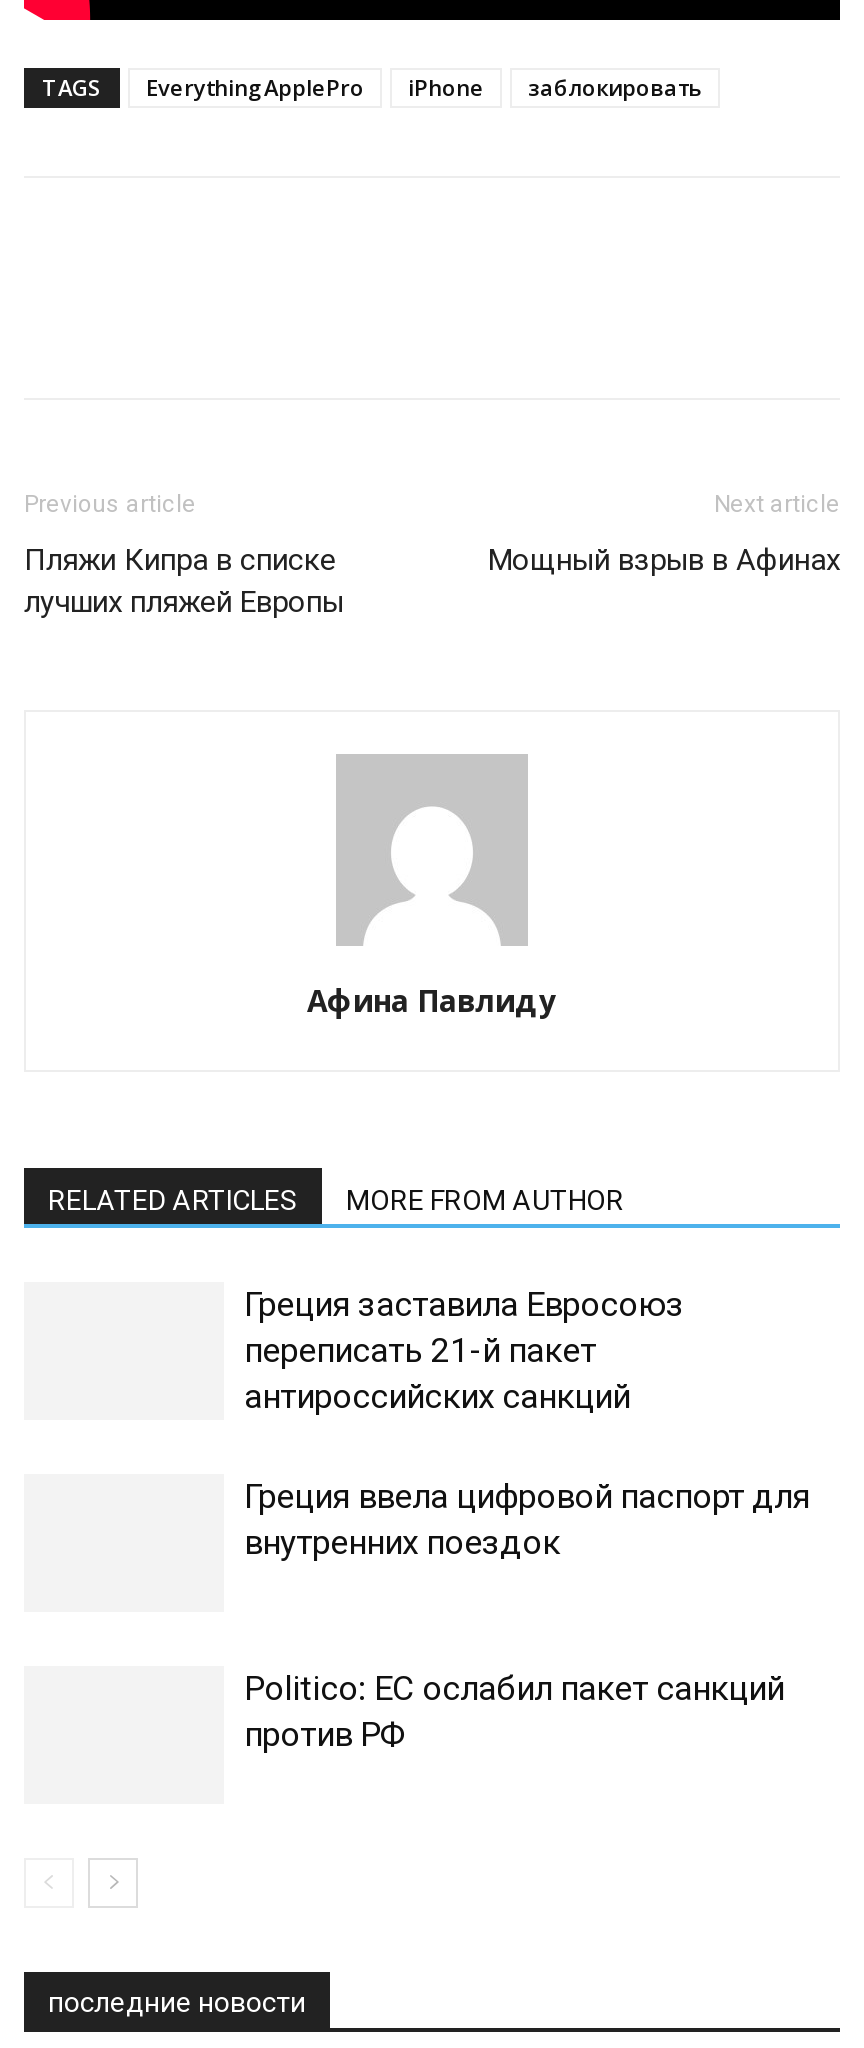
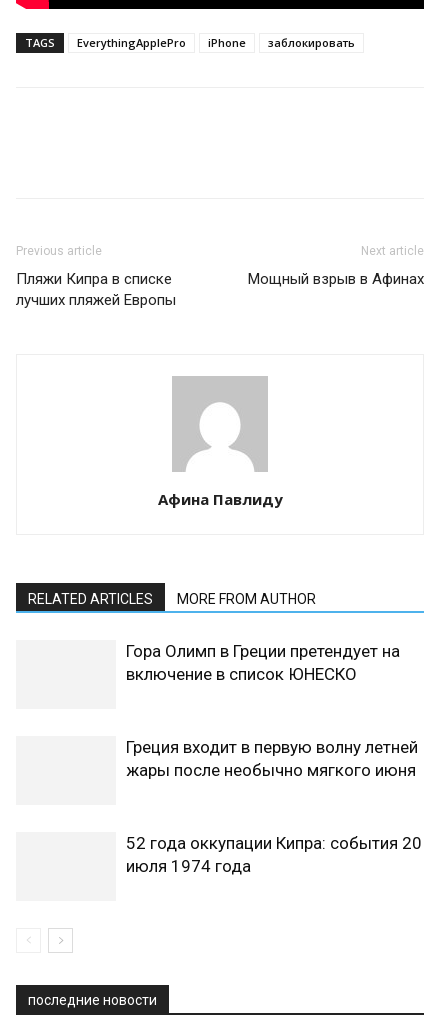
[244,1284,684,1416] Греция заставила Евросоюз | переписать 21-й пакет | антироссийских санкций -> [126,641,400,684] Гора Олимп в Греции претендует на | включение в список ЮНЕСКО
[244,1476,810,1562] Греция ввела цифровой паспорт для | внутренних поездок -> [126,737,418,780] Греция входит в первую волну летней | жары после необычно мягкого июня
[244,1668,784,1754] Politico: ЕС ослабил пакет санкций | против РФ -> [126,833,422,876] 52 года оккупации Кипра: события 20 | июля 1974 года

